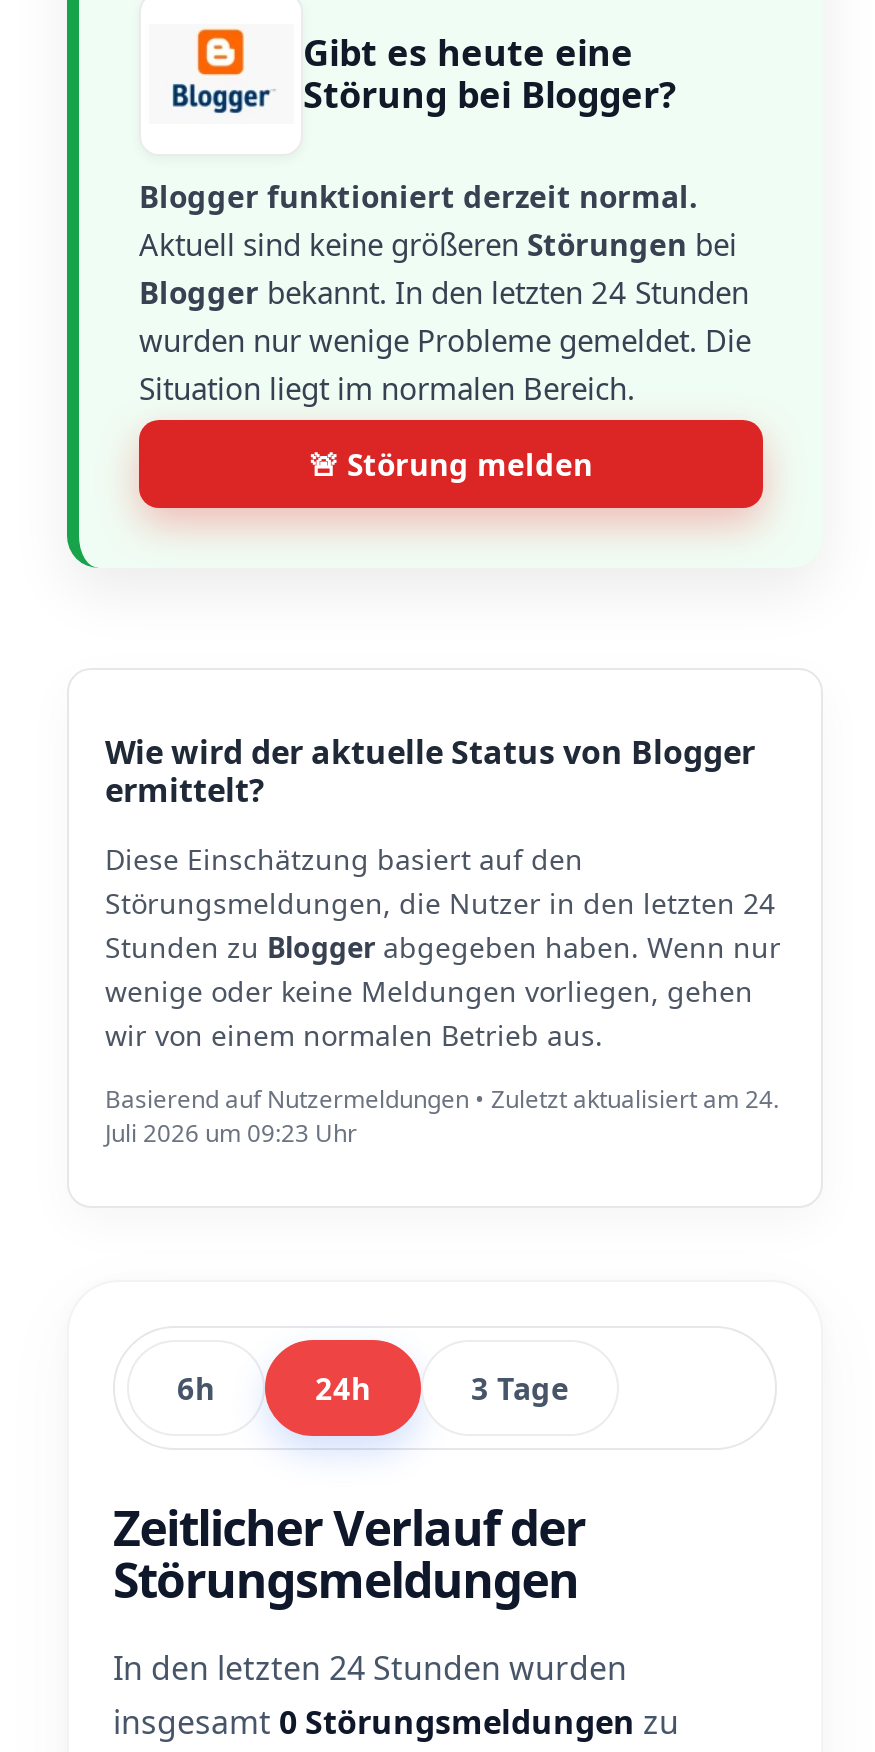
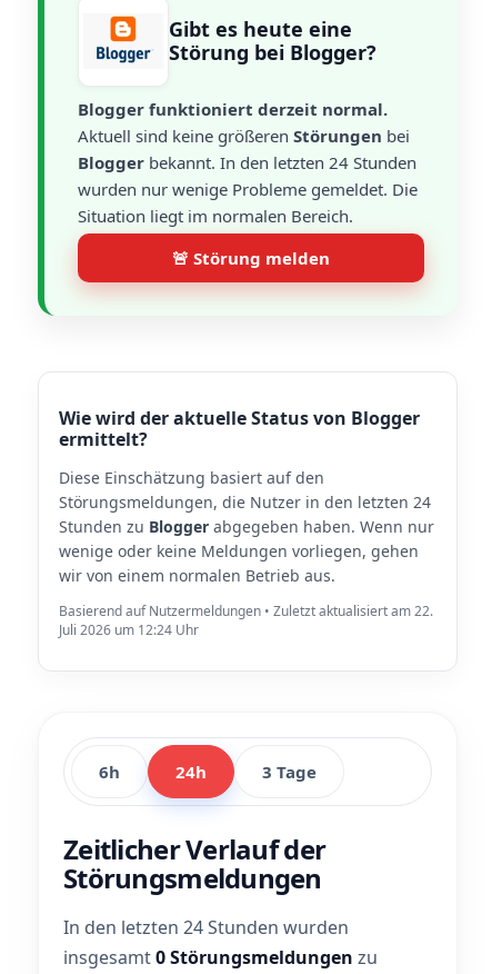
[105,1082,779,1116] Basierend auf Nutzermeldungen • Zuletzt aktualisiert am 24. -> [59,602,433,620] Basierend auf Nutzermeldungen • Zuletzt aktualisiert am 22.
[105,1116,357,1150] Juli 2026 um 09:23 Uhr -> [59,620,199,639] Juli 2026 um 12:24 Uhr

